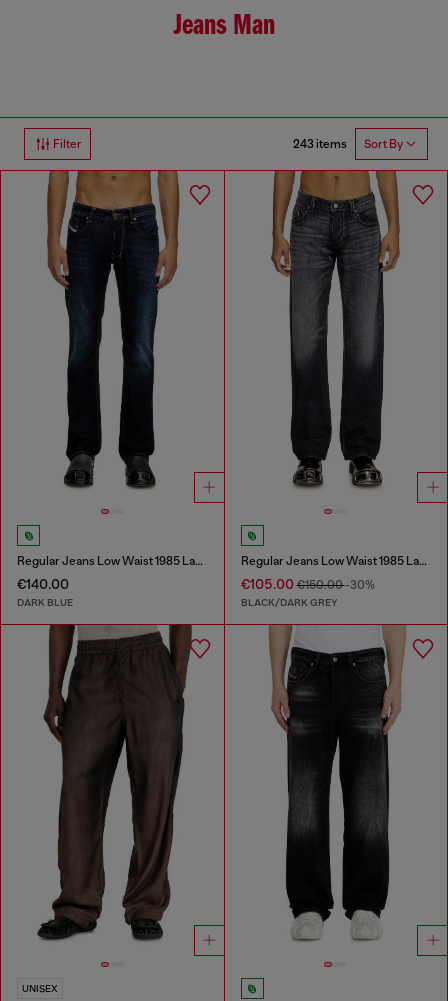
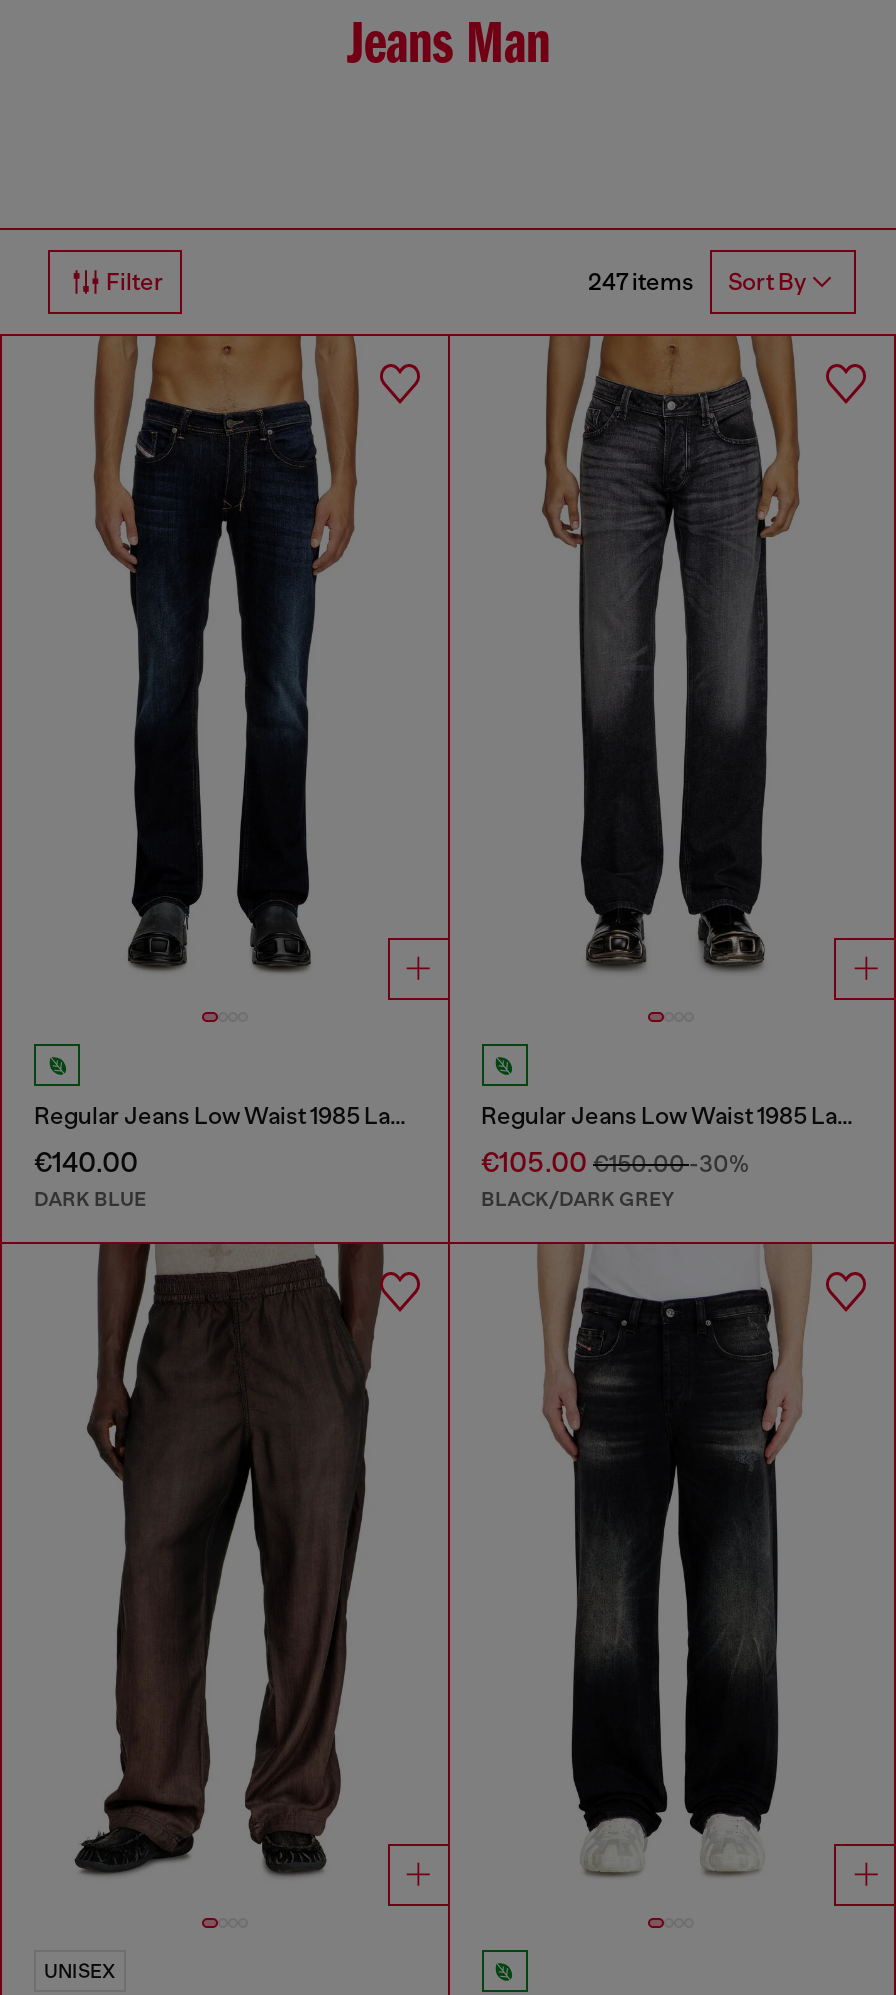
[293,137,403,151] 243 items Sort By -> [588,268,806,297] 247 items Sort By

